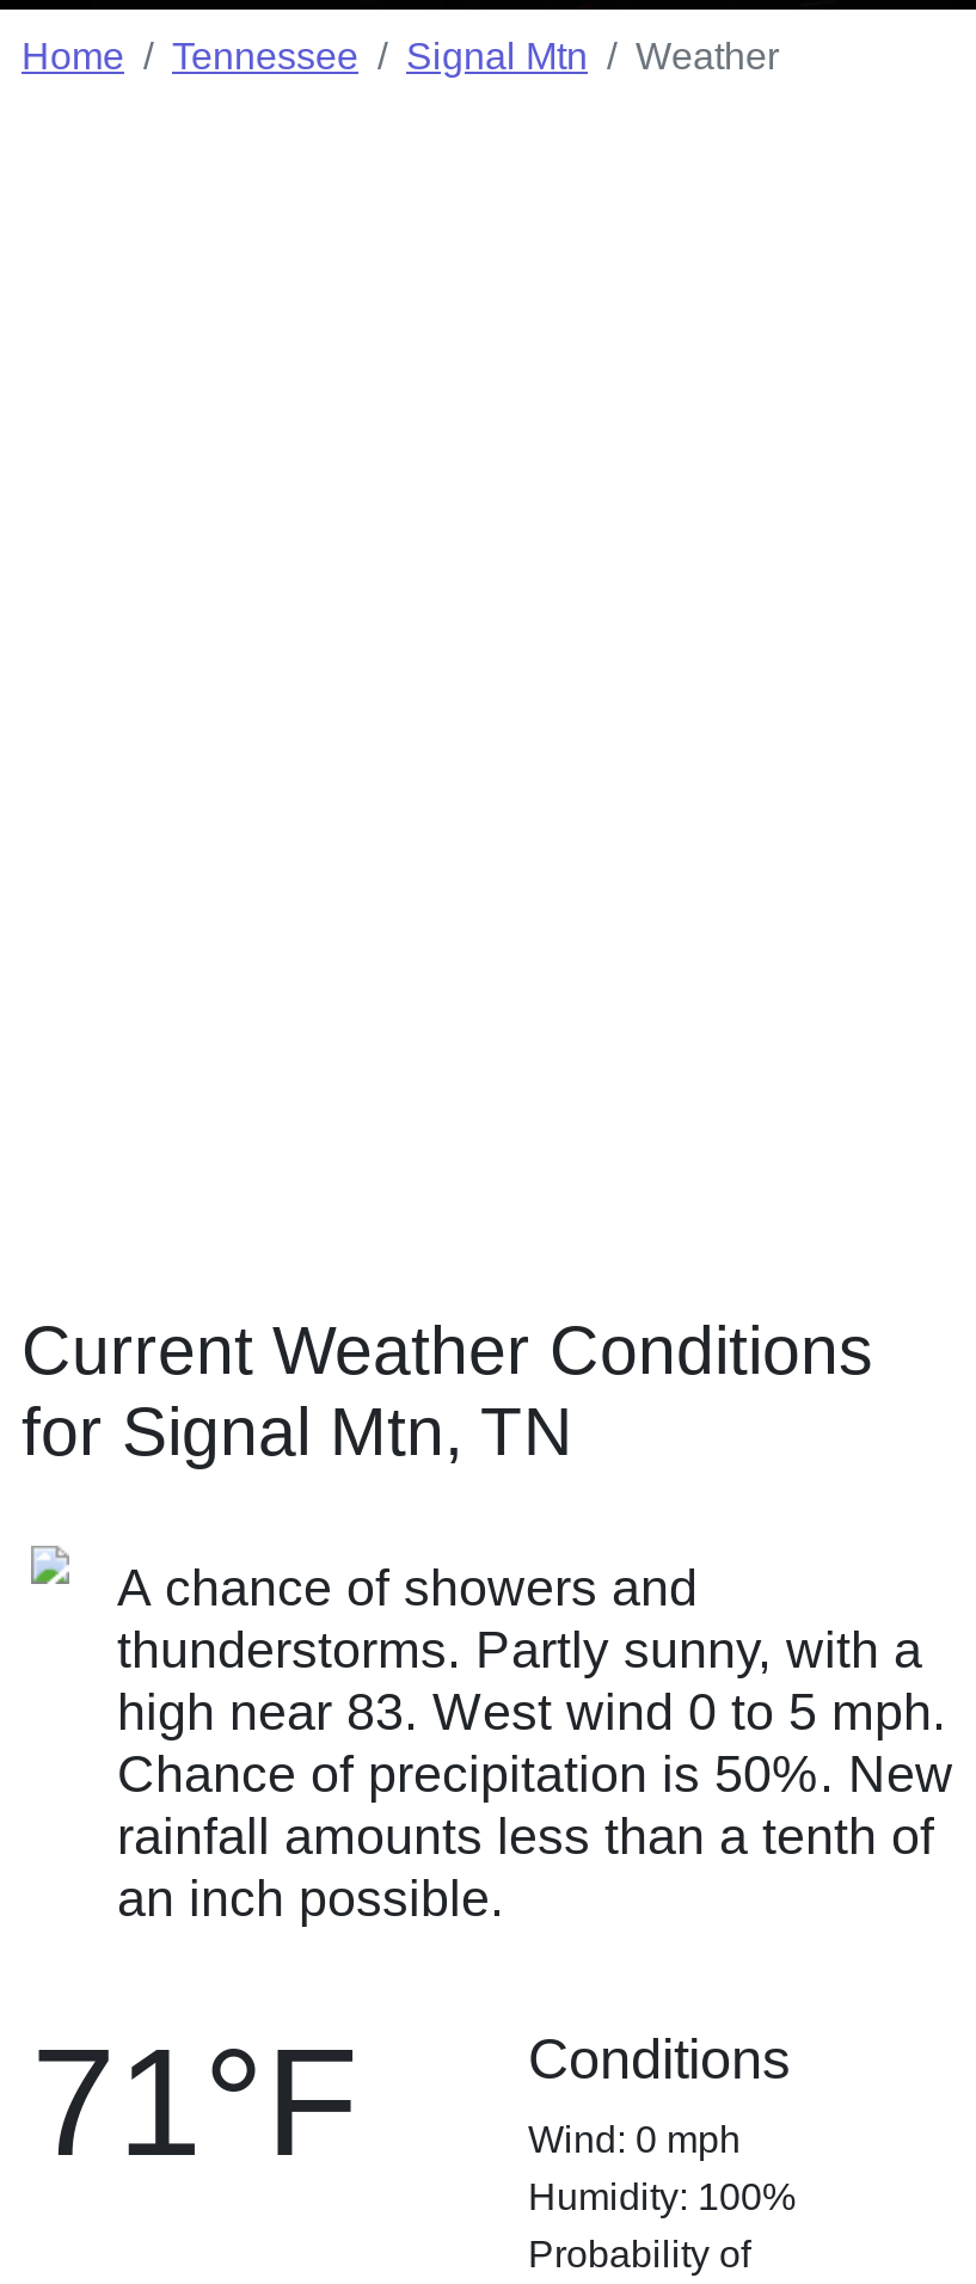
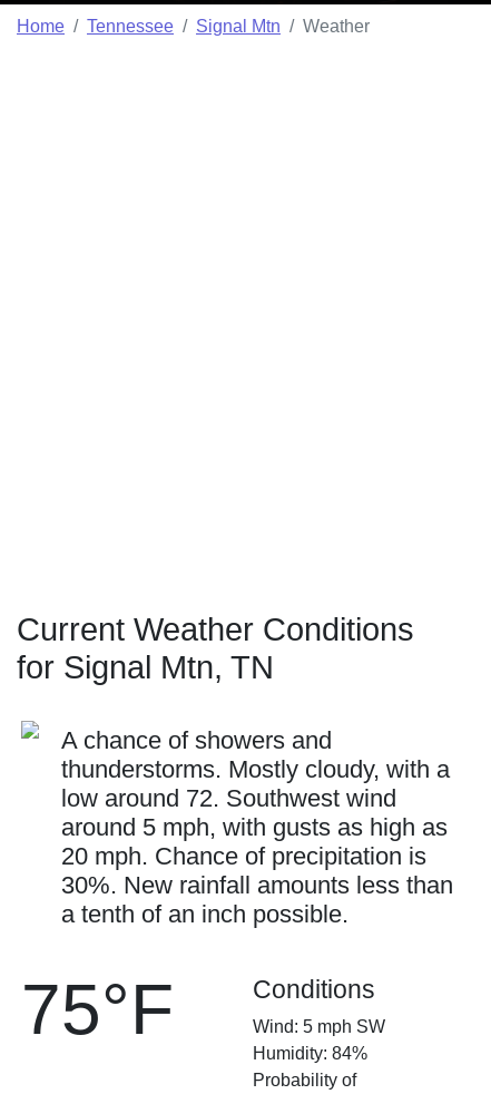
[117,1620,953,1928] thunderstorms. Partly sunny, with a | high near 83. West wind 0 to 5 mph. | Chance of precipitation is 50%. New | rainfall amounts less than a tenth of | an inch possible. -> [61,755,453,928] thunderstorms. Mostly cloudy, with a | low around 72. Southwest wind | around 5 mph, with gusts as high as | 20 mph. Chance of precipitation is | 30%. New rainfall amounts less than | a tenth of an inch possible.
[31,2016,358,2188] 71°F -> [21,969,174,1049] 75°F
[528,2119,796,2217] Wind: 0 mph | Humidity: 100% -> [253,1017,385,1063] Wind: 5 mph SW | Humidity: 84%

